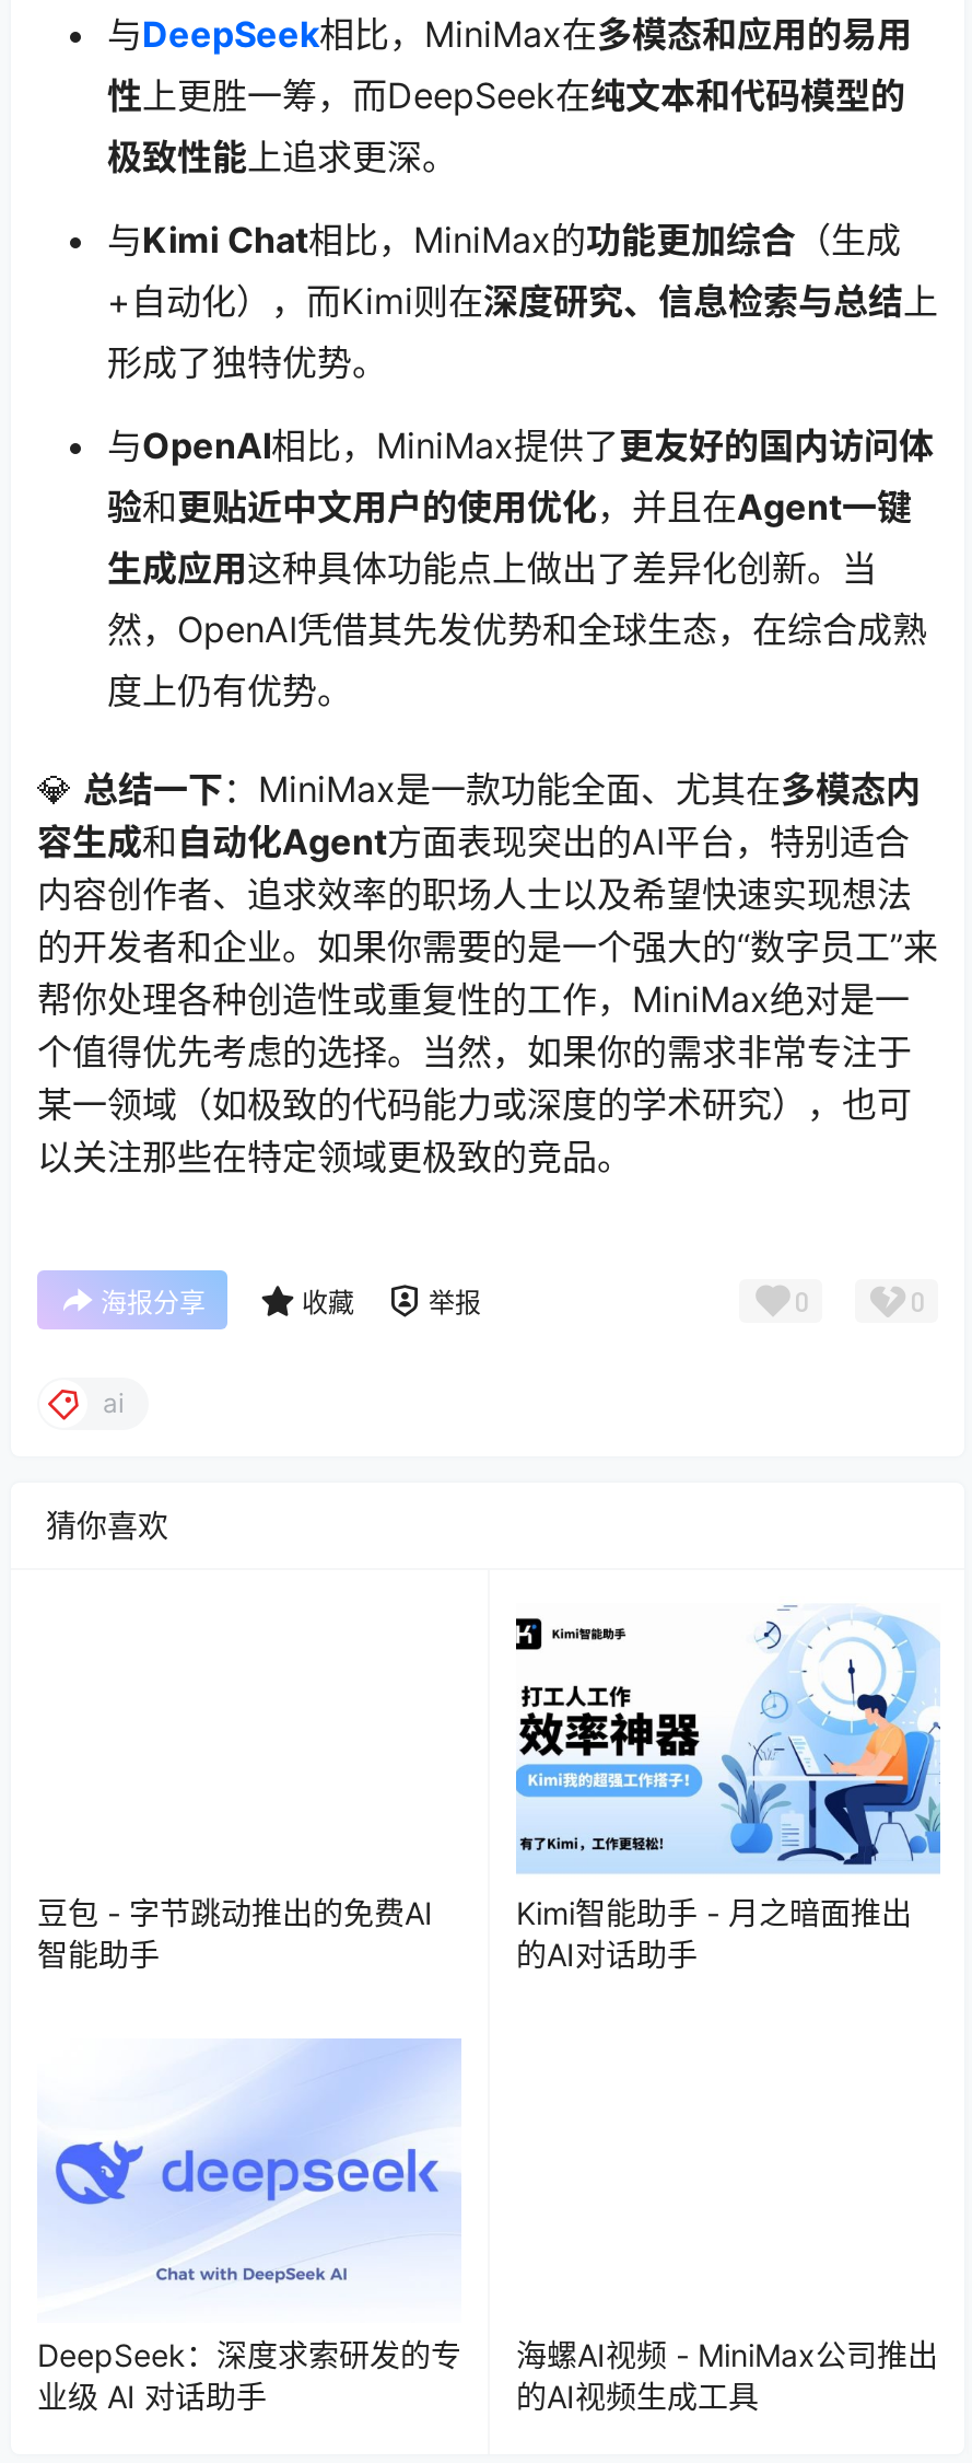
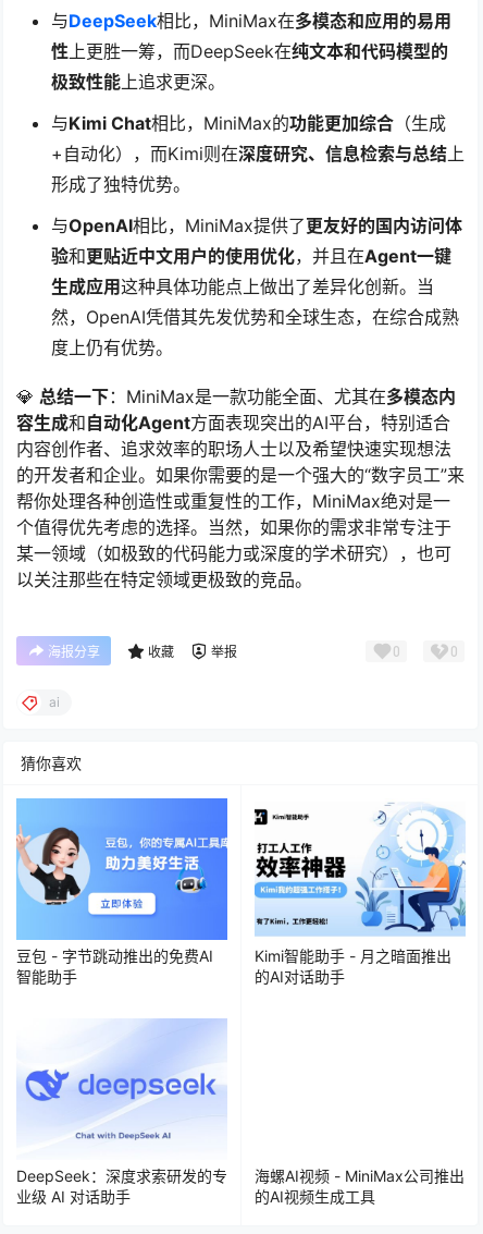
none -> [15,797,228,941] [image]

